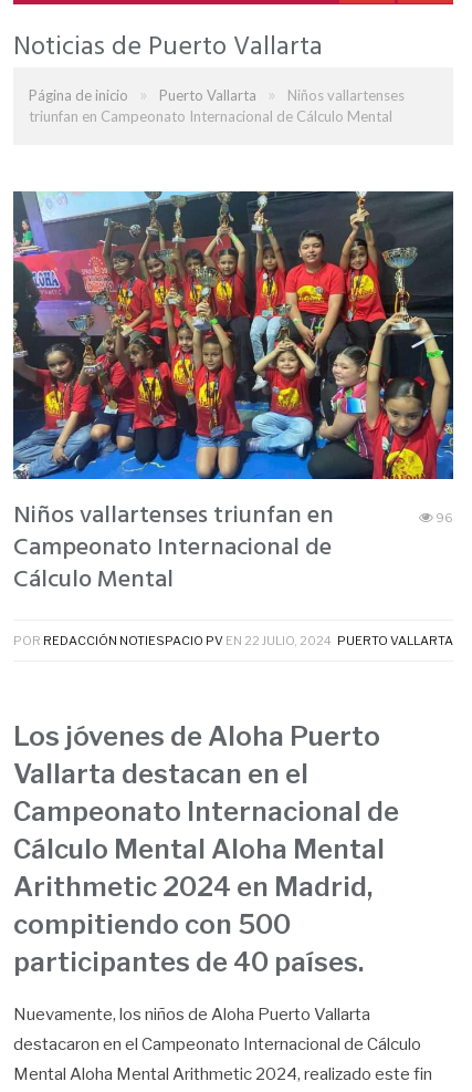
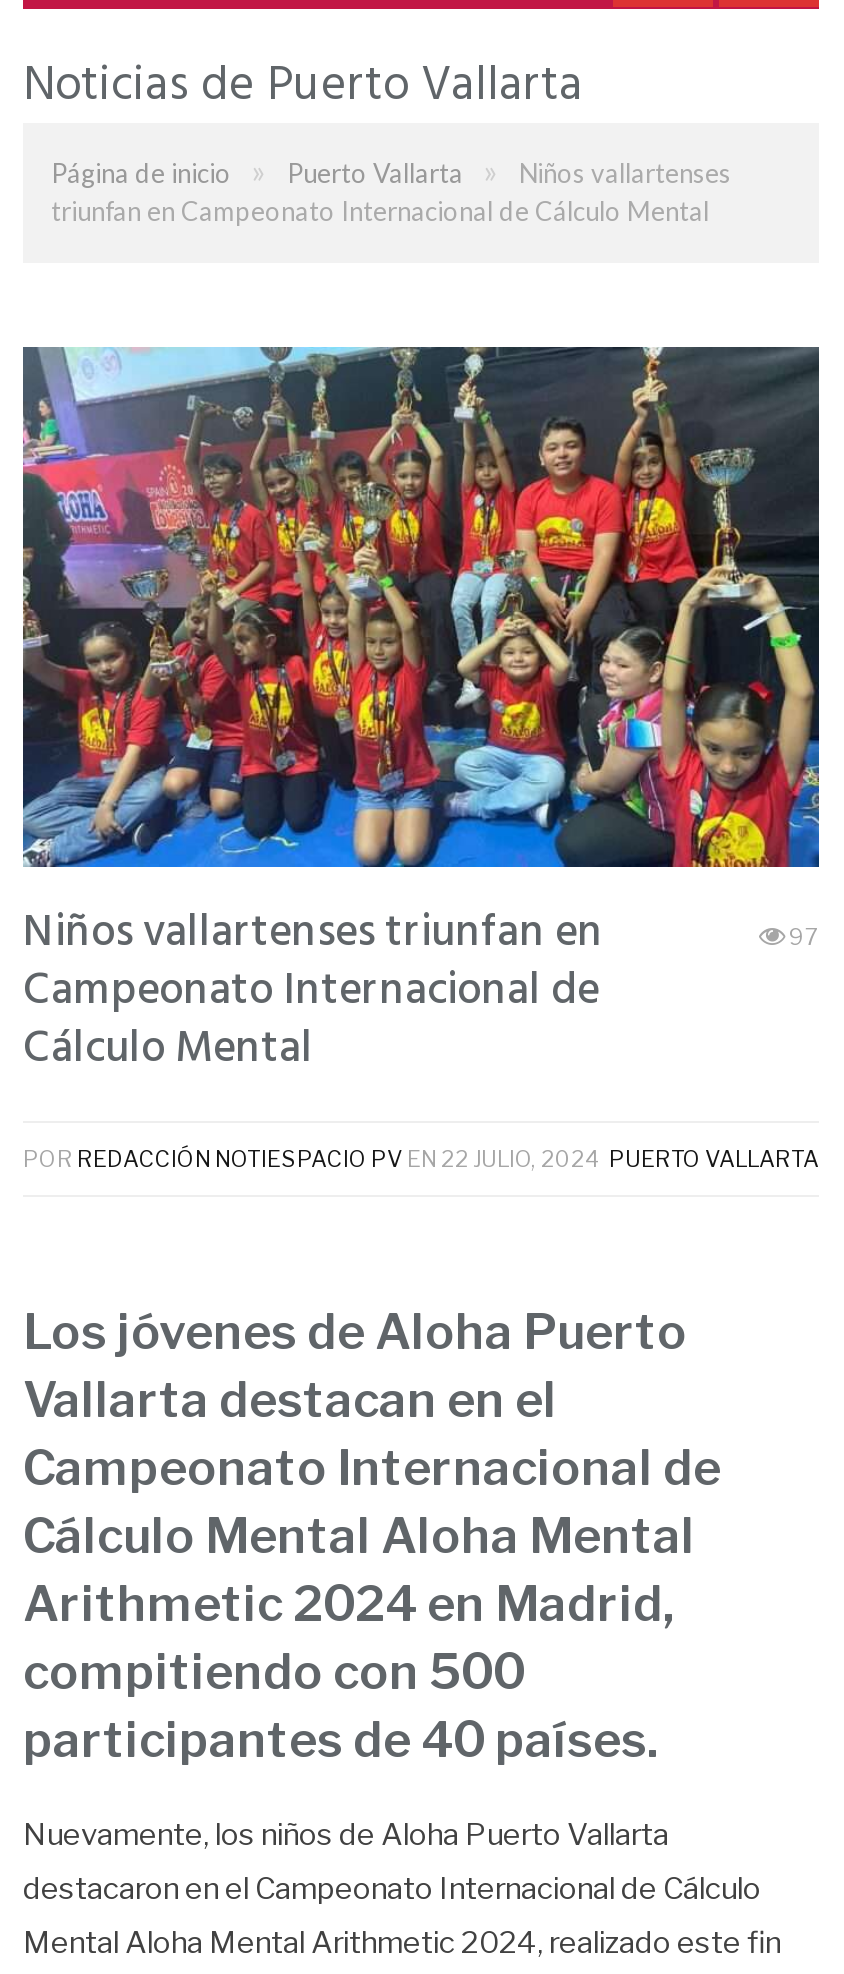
[433,510,453,526] 96 -> [785,923,819,951] 97

